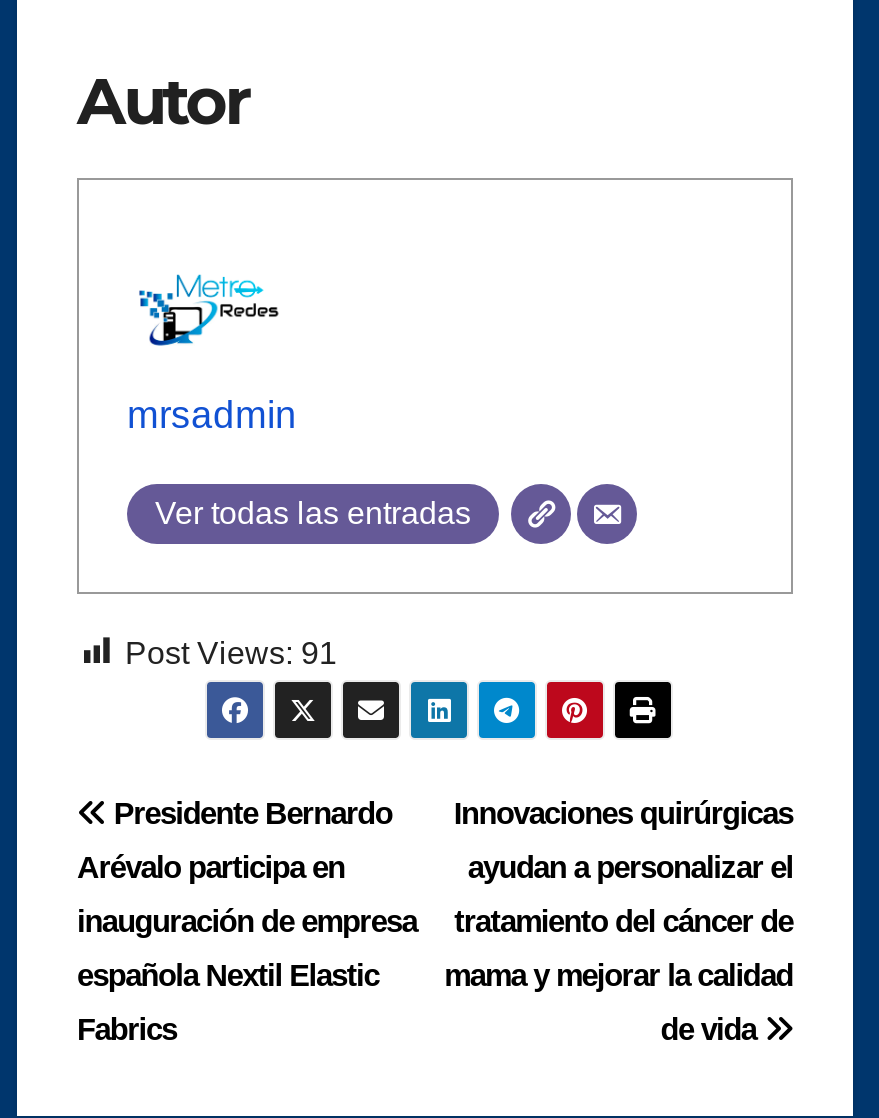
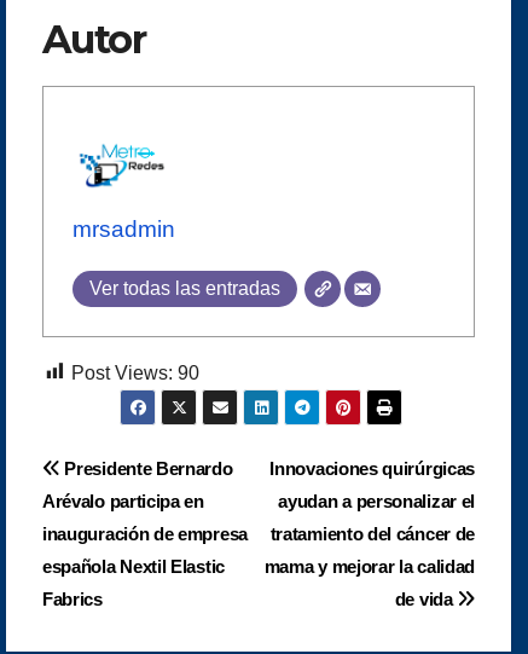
[125,635,337,669] Post Views: 91 -> [71,362,199,383] Post Views: 90

